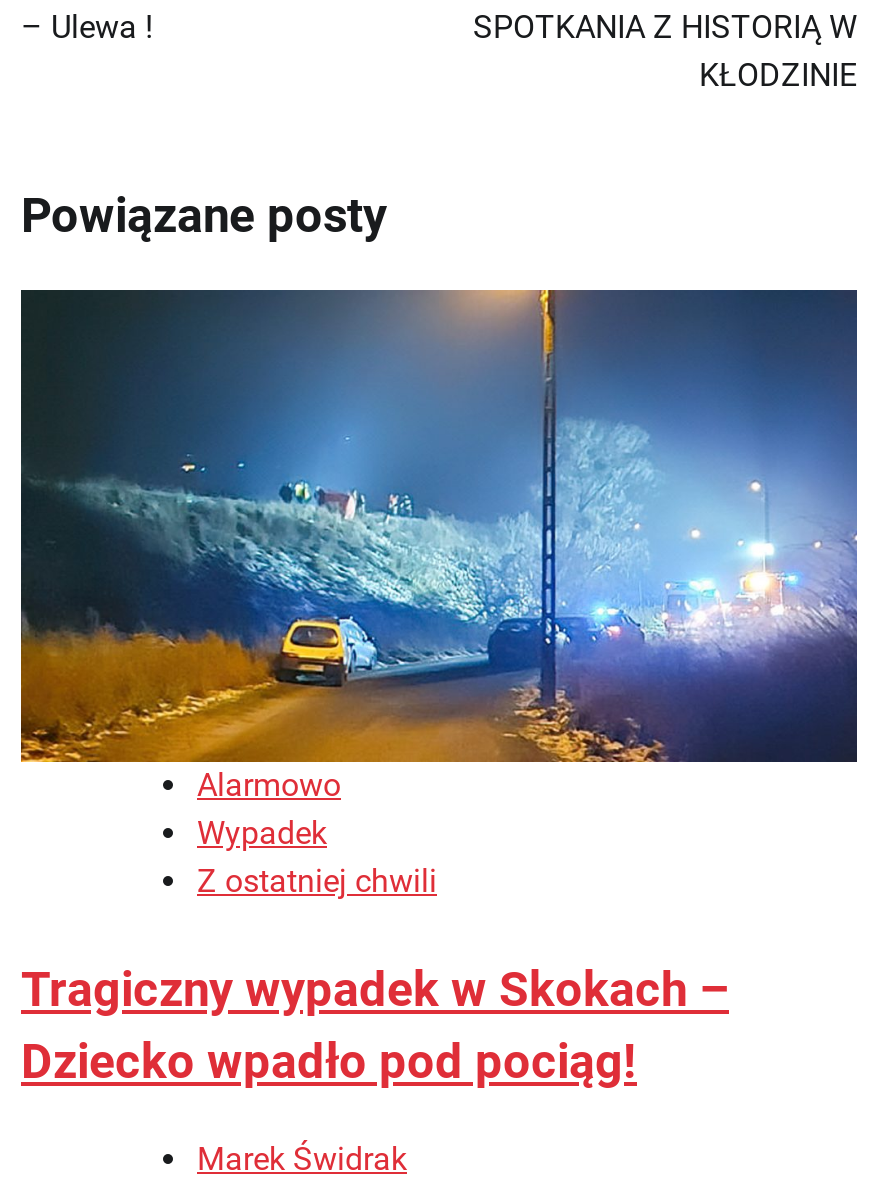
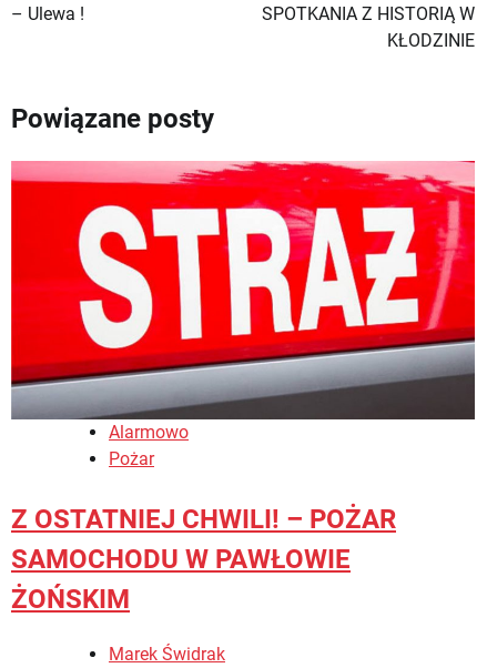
[19,288,859,899] [image] | Wypadek | Z ostatniej chwili -> [10,160,476,469] [image] | Pożar
[21,961,729,1089] Tragiczny wypadek w Skokach – | Dziecko wpadło pod pociąg! -> [11,503,396,614] Z OSTATNIEJ CHWILI! – POŻAR | SAMOCHODU W PAWŁOWIE | ŻOŃSKIM

